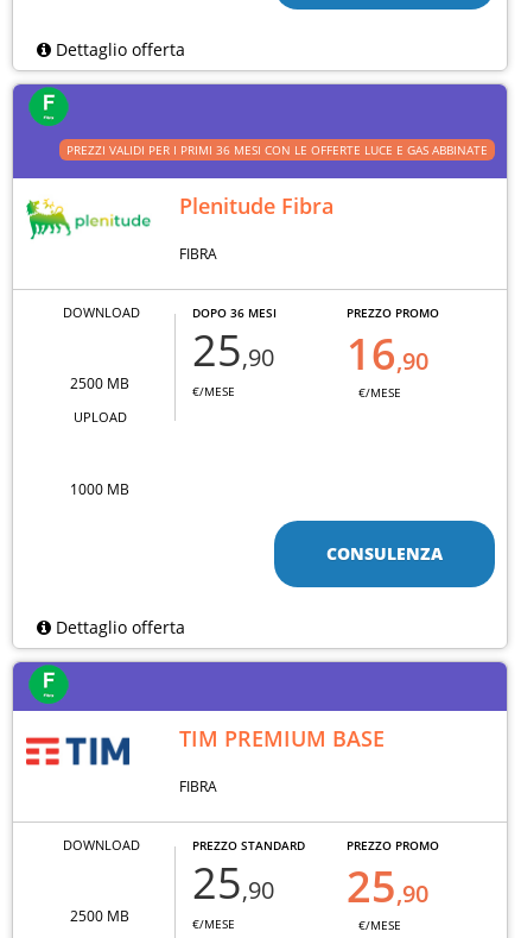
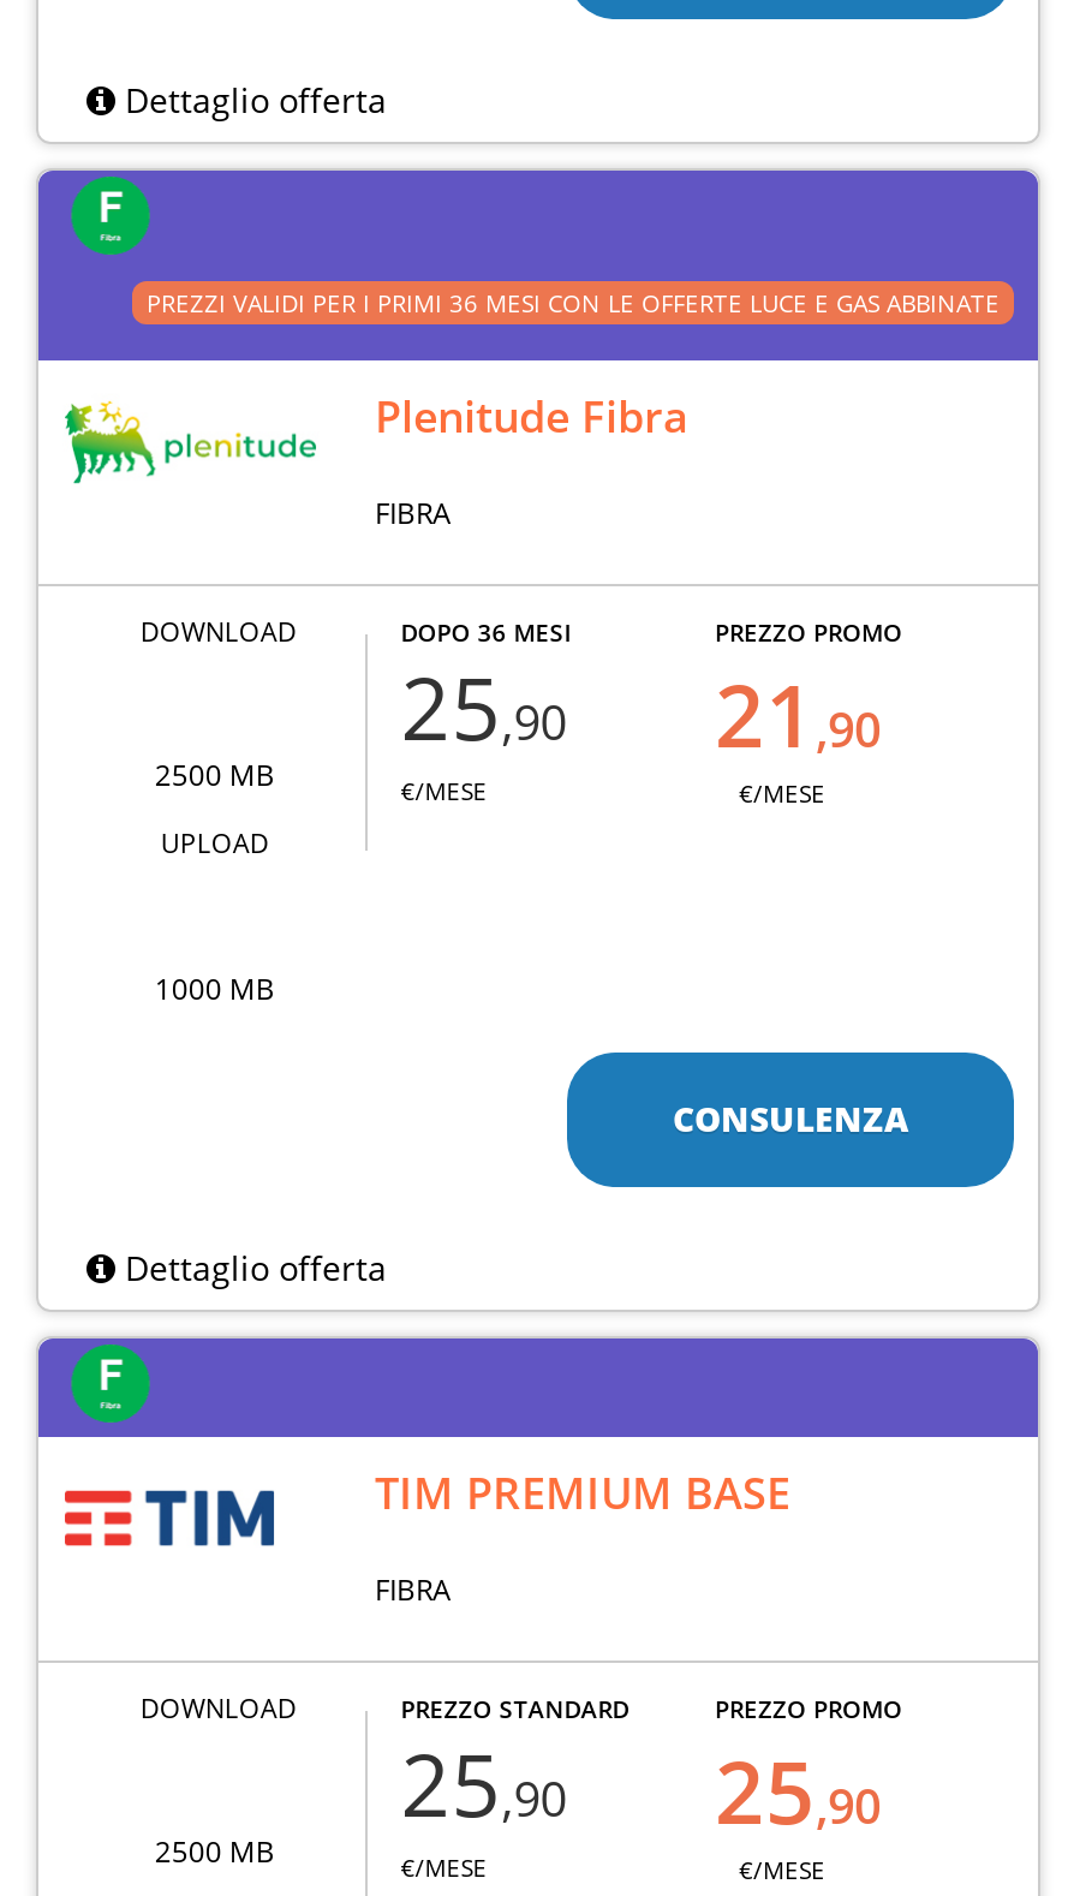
[192,321,429,383] 25,90 16,90 -> [401,648,880,773] 25,90 21,90

